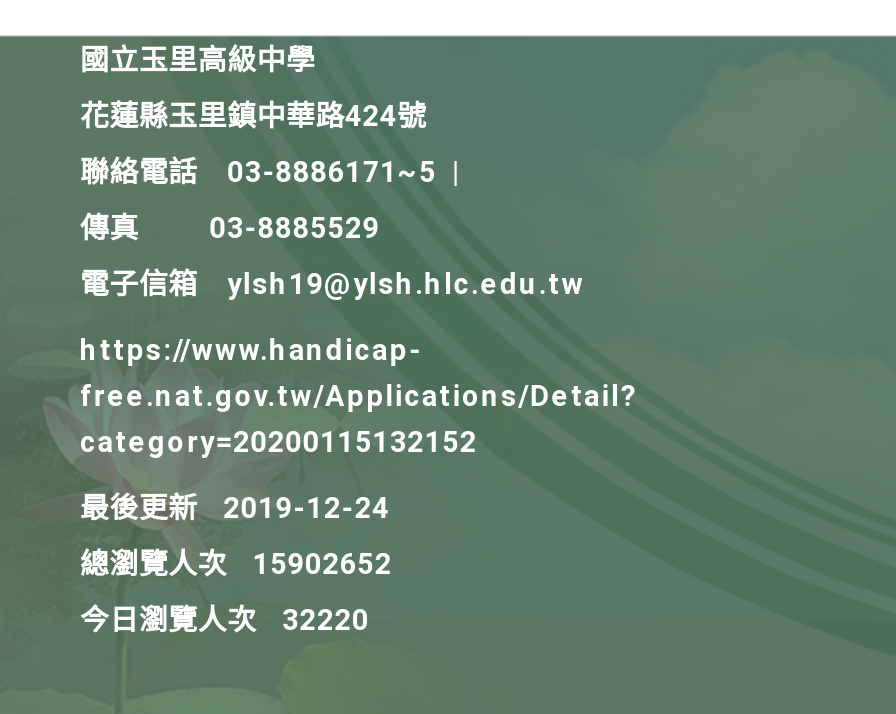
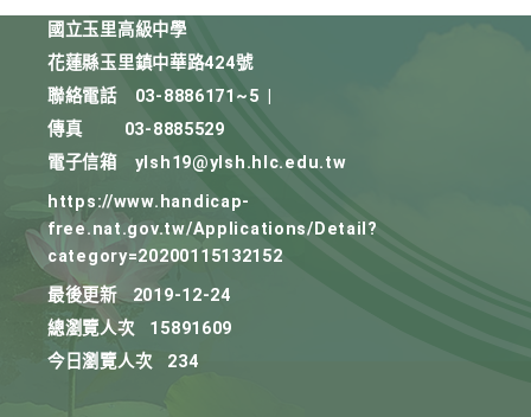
[80,548,392,582] 總瀏覽人次 15902652 -> [47,319,232,339] 總瀏覽人次 15891609
[80,604,369,638] 今日瀏覽人次 32220 -> [47,352,198,372] 今日瀏覽人次 234

